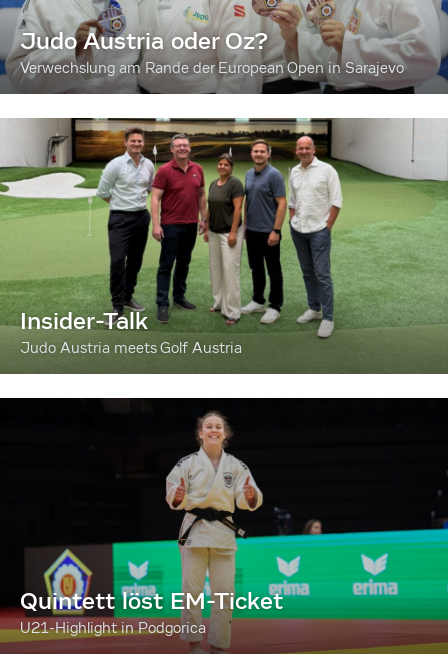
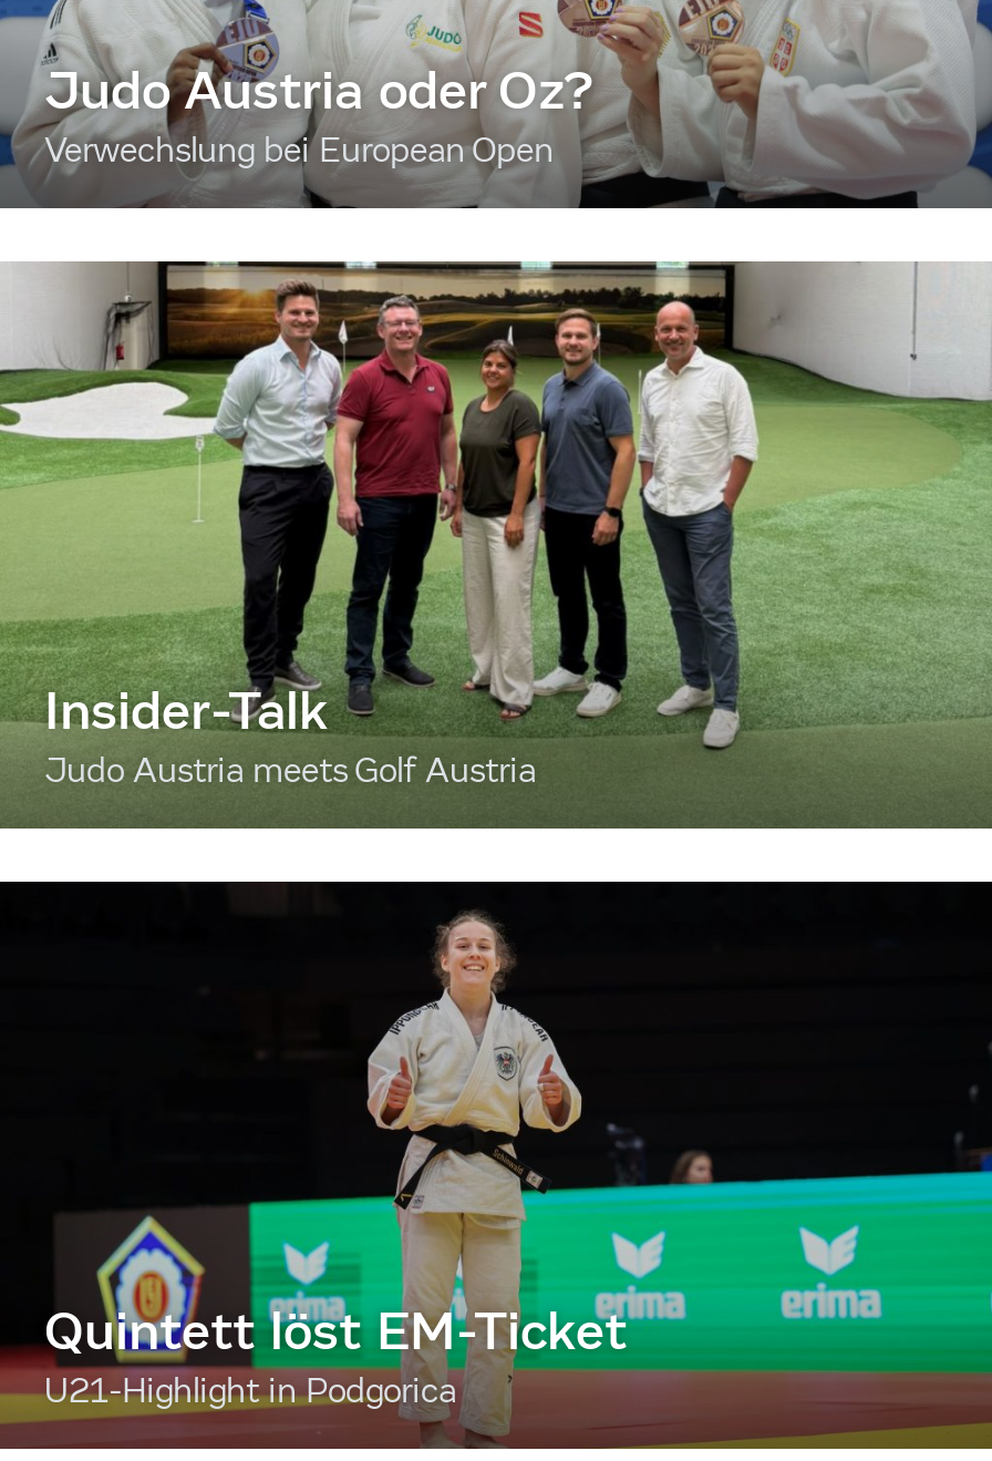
[20,59,404,77] Verwechslung am Rande der European Open in Sarajevo -> [44,131,554,171] Verwechslung bei European Open

